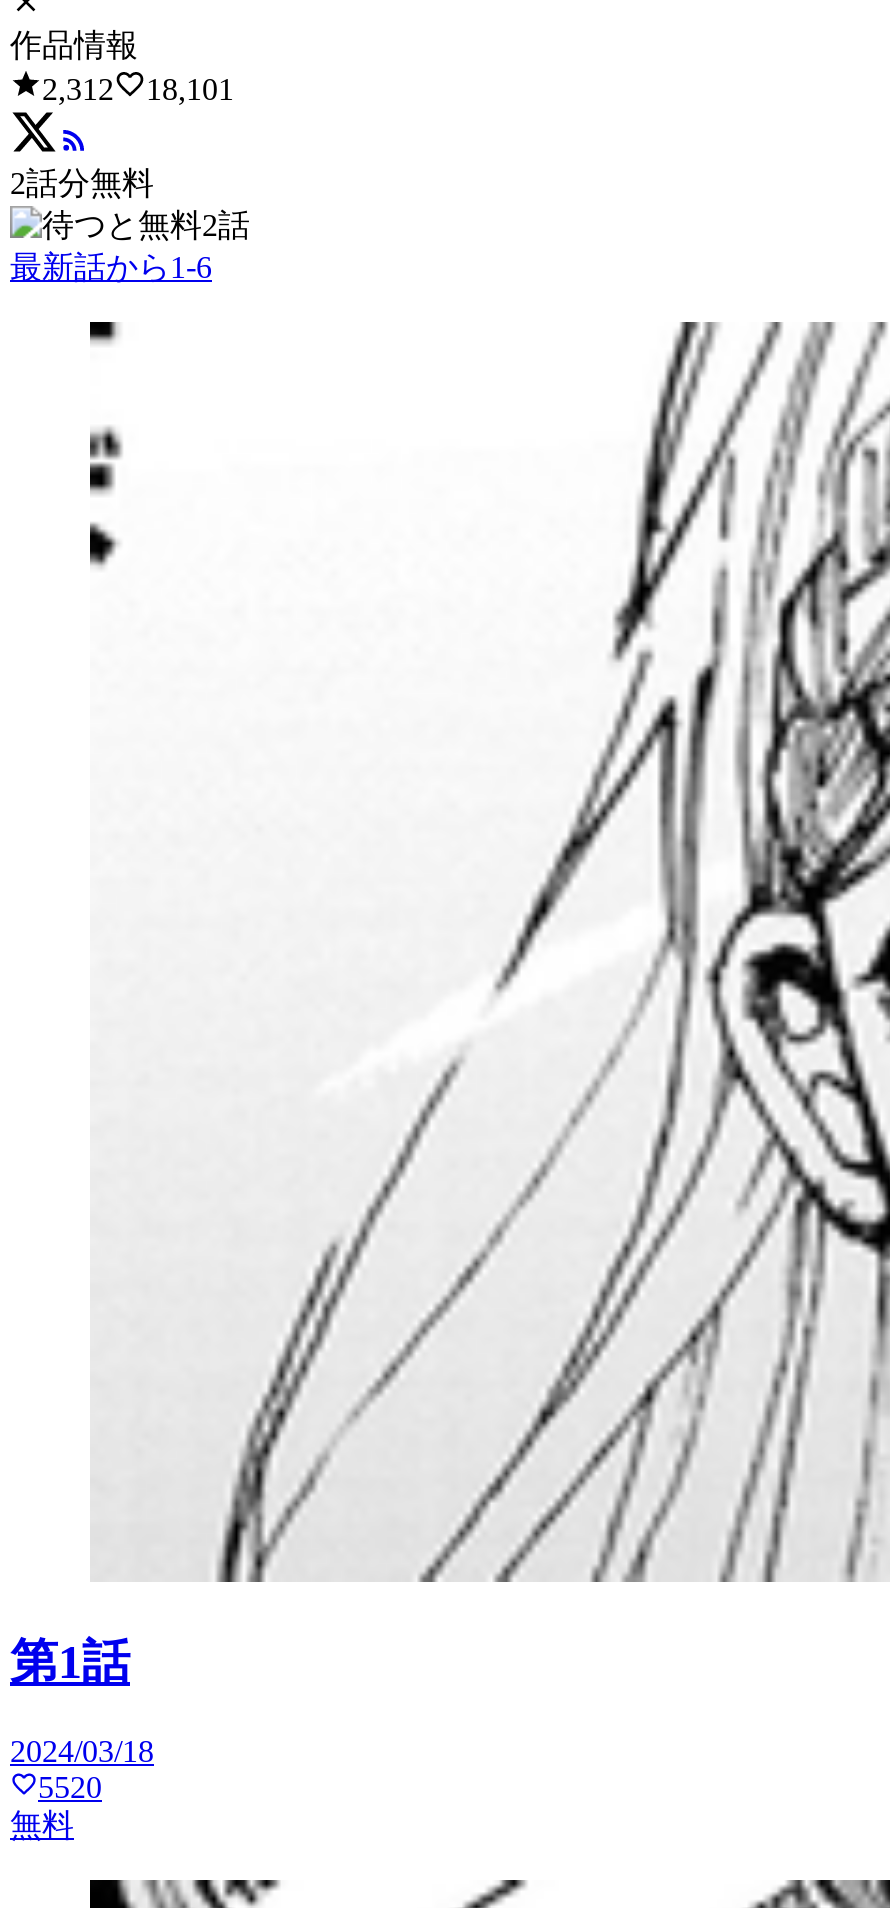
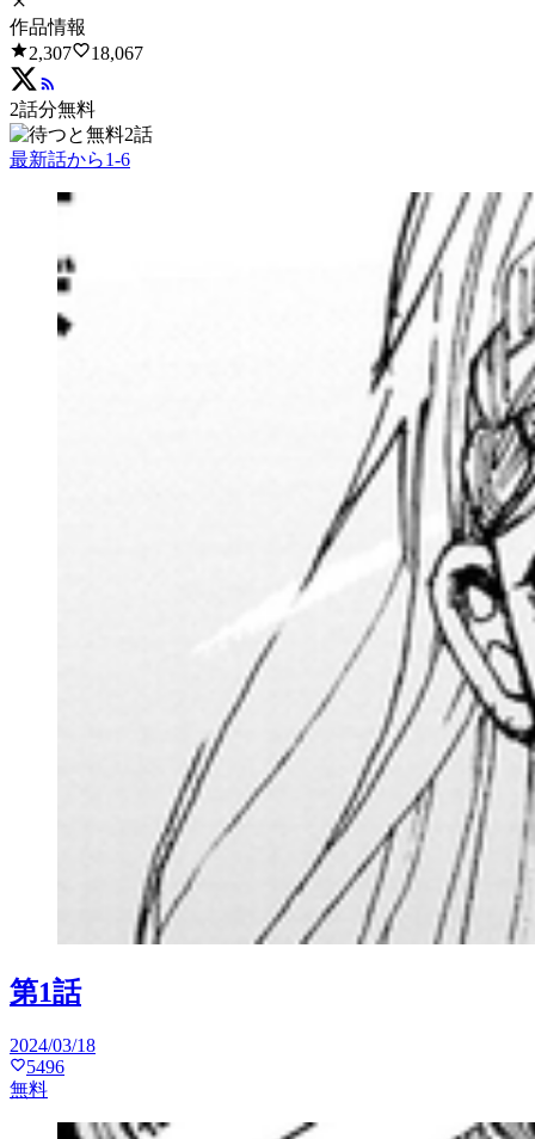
[42,72,114,106] 2,312 -> [29,43,72,63] 2,307
[146,72,234,106] 18,101 -> [91,43,143,63] 18,067
[38,1769,102,1803] 5520 -> [26,1056,64,1077] 5496

